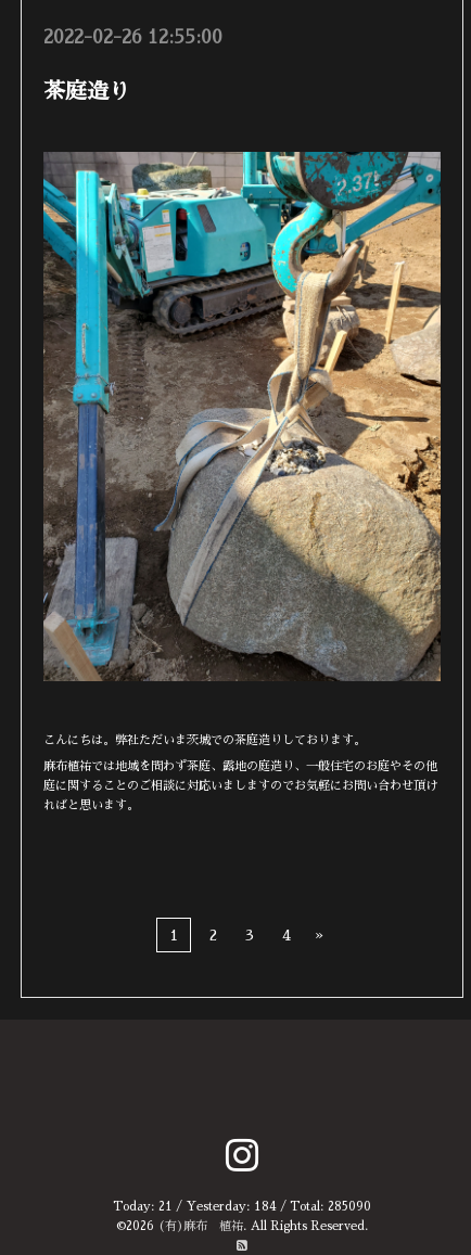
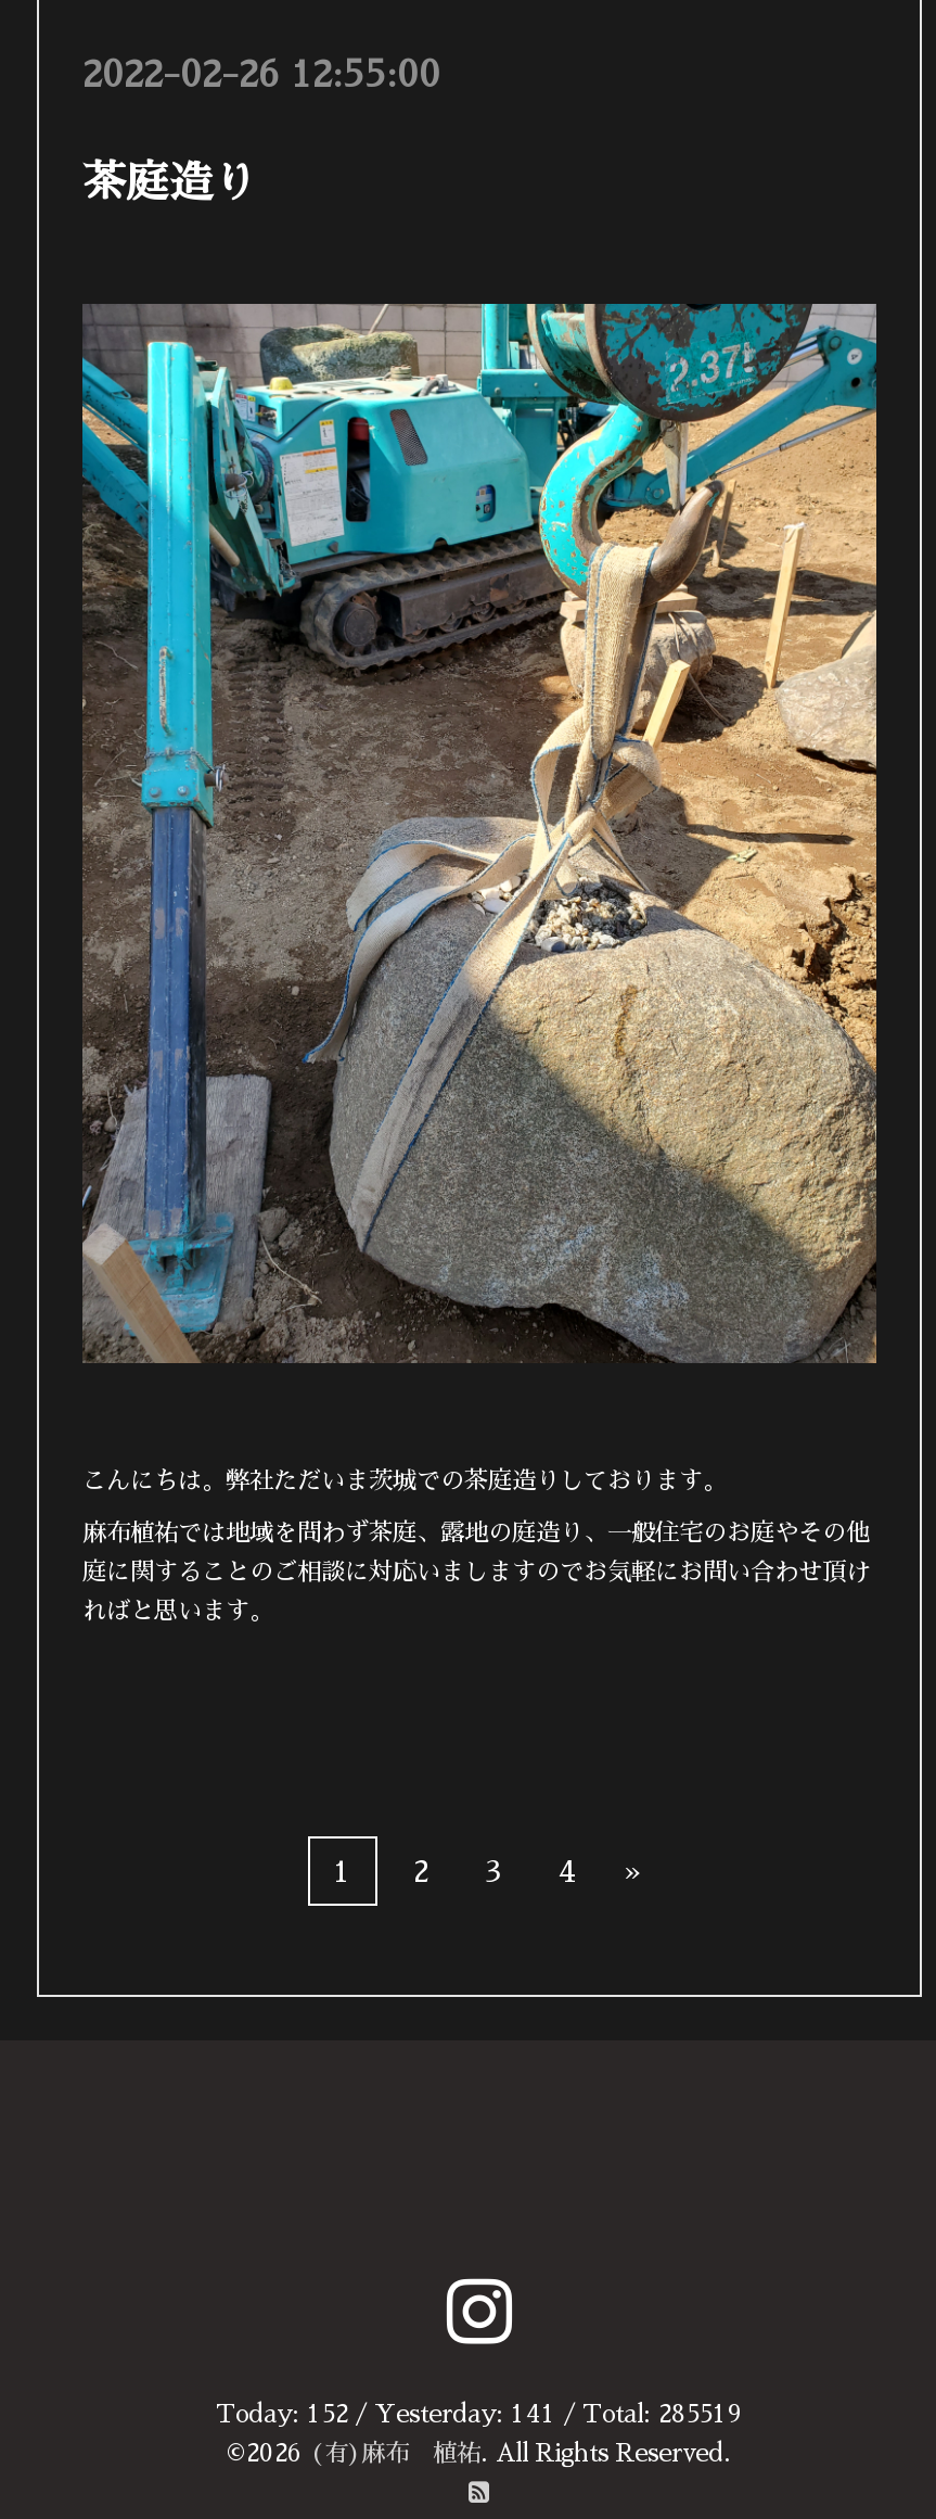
[113,1201,371,1213] Today: 21 / Yesterday: 184 / Total: 285090 -> [216,2403,743,2427] Today: 152 / Yesterday: 141 / Total: 285519

